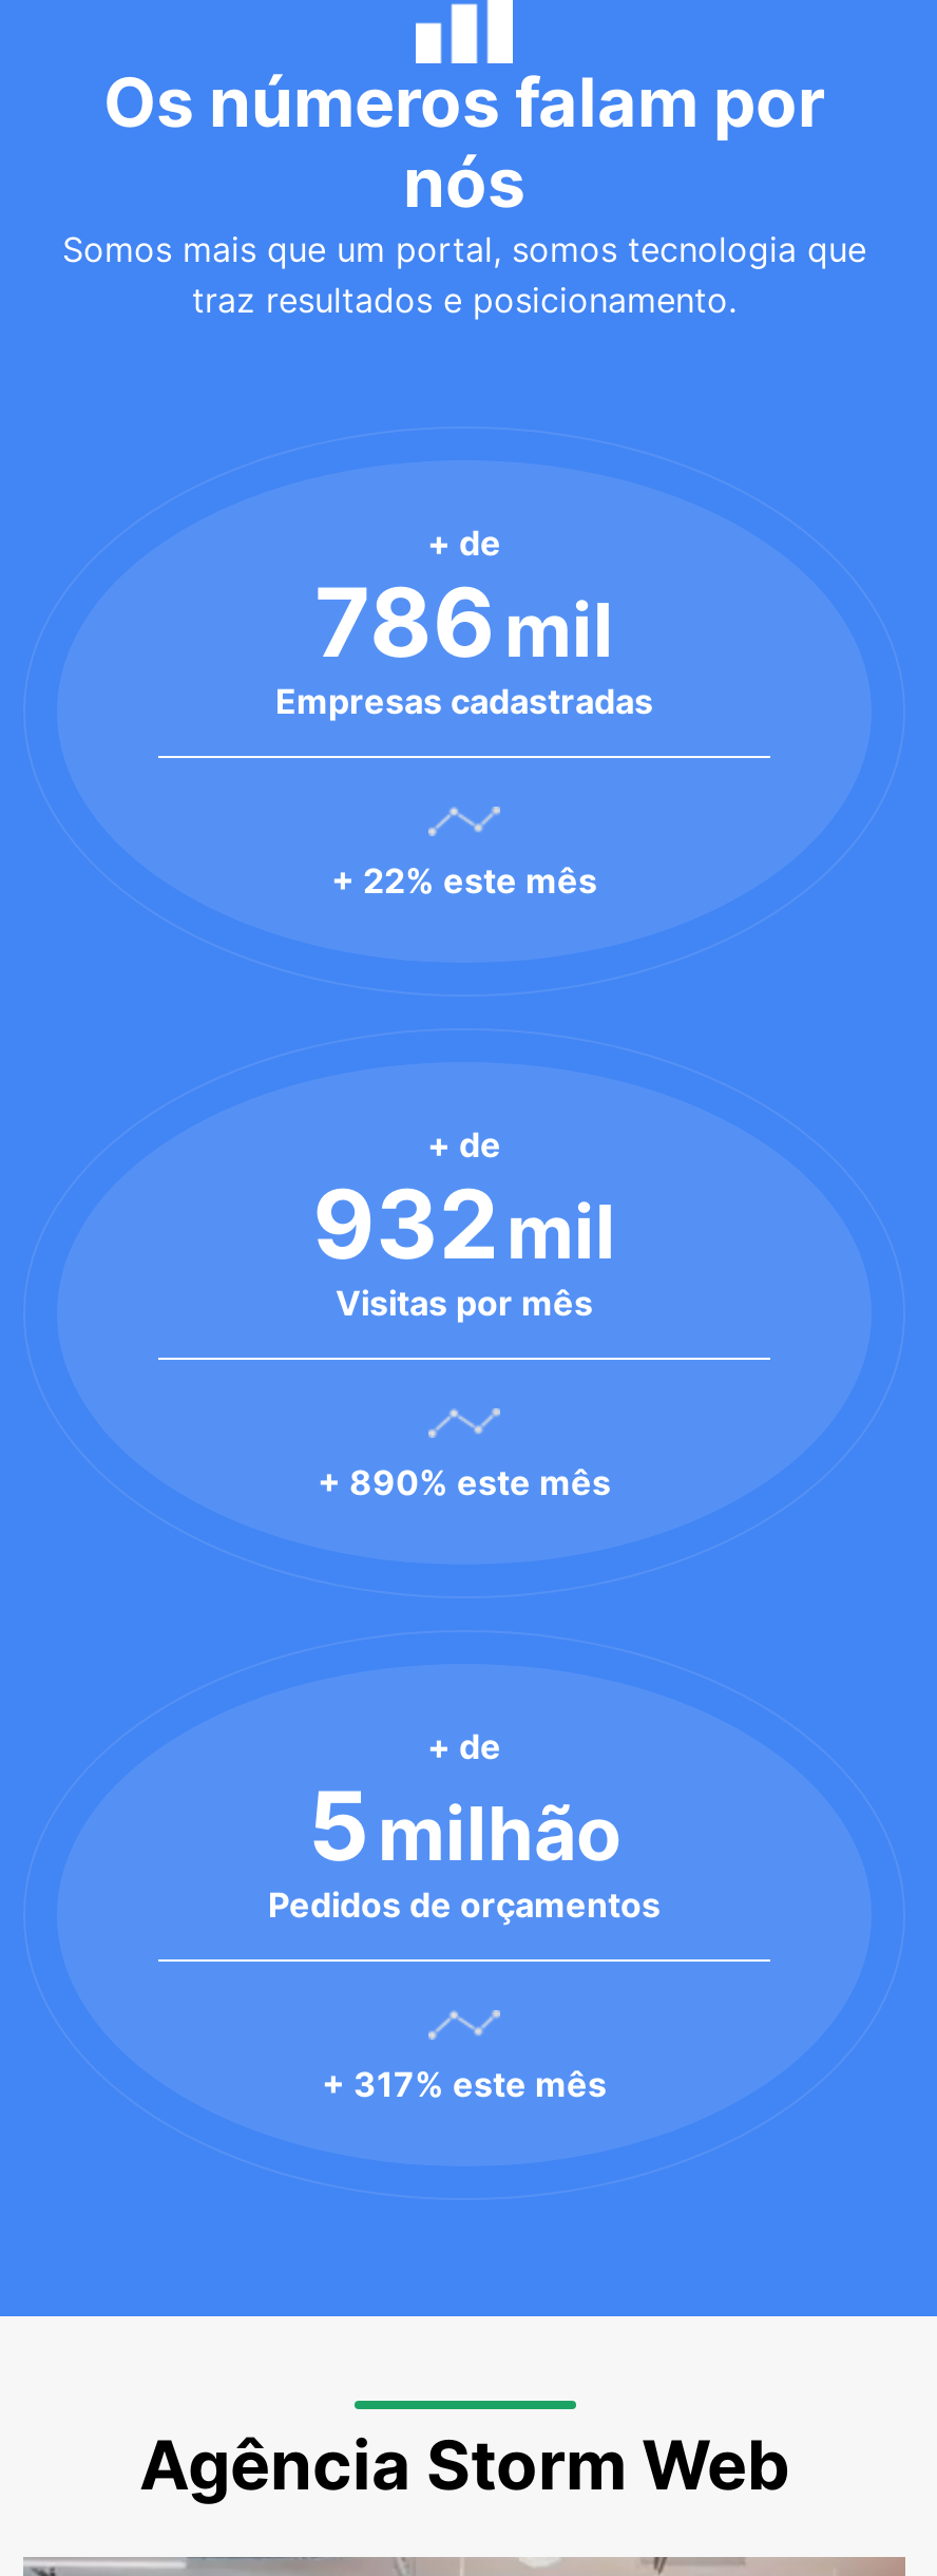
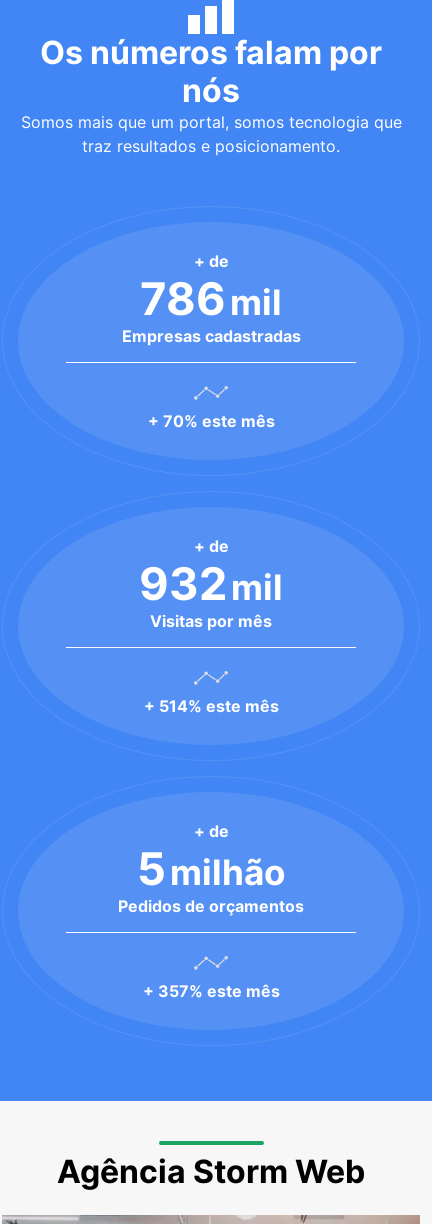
[331,859,597,902] + 22% este mês -> [147,411,274,431] + 70% este mês
[318,1461,611,1503] + 890% este mês -> [143,696,278,716] + 514% este mês
[322,2063,607,2105] + 317% este mês -> [142,981,279,1001] + 357% este mês

